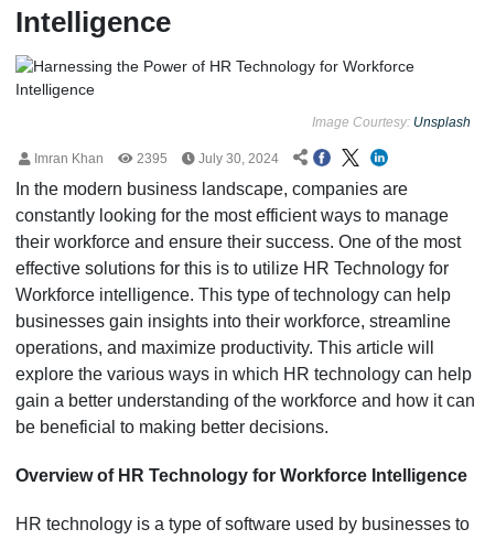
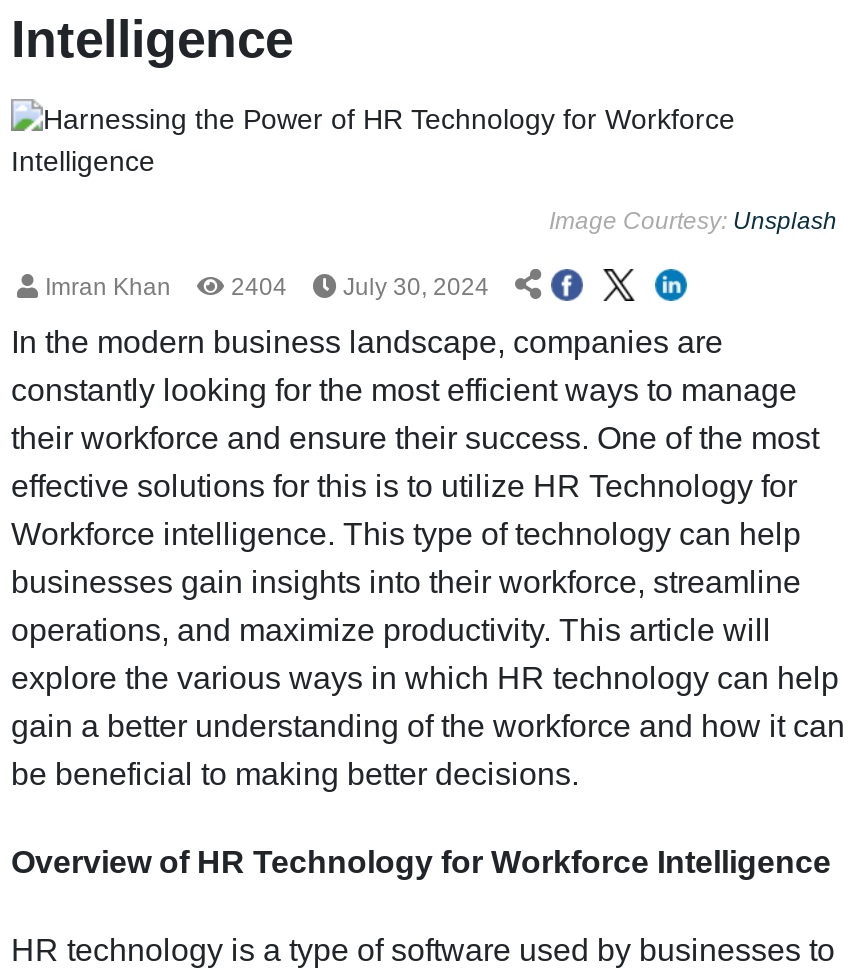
[31,151,279,167] Imran Khan 2395 July 30, 2024 -> [39,274,489,302] Imran Khan 2404 July 30, 2024

